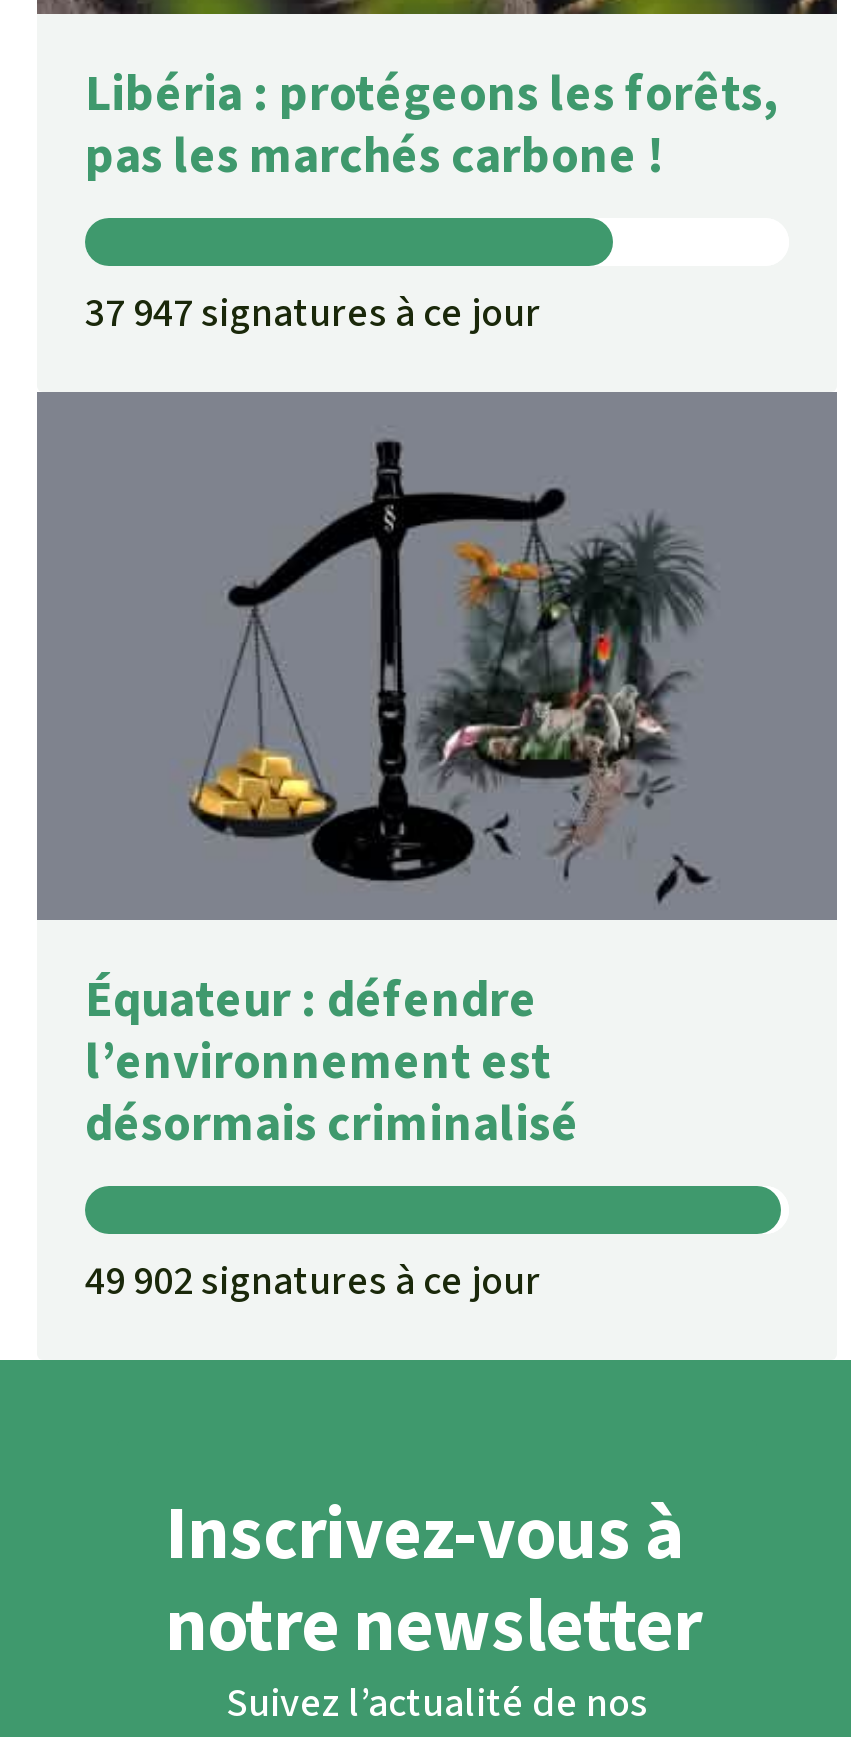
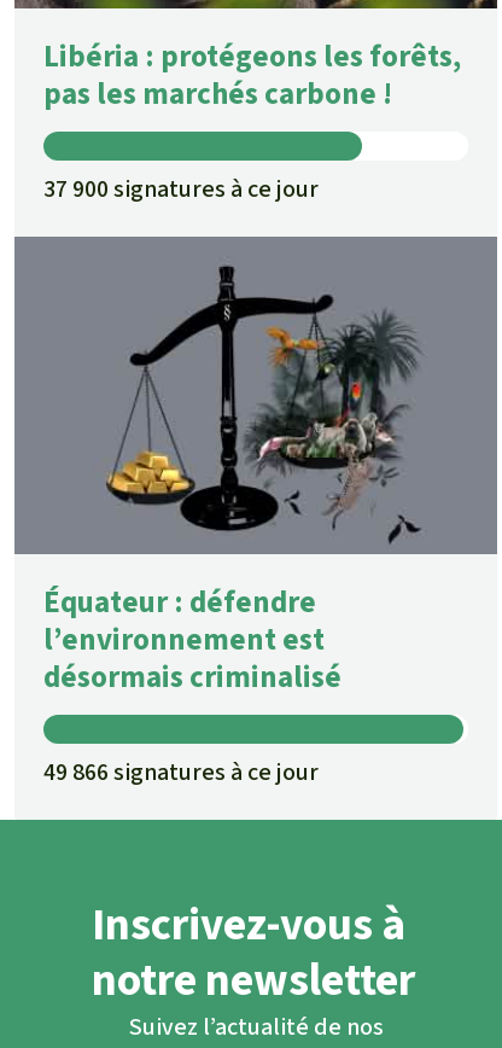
[85,286,541,340] 37 947 signatures à ce jour -> [43,173,319,205] 37 900 signatures à ce jour
[85,1253,541,1307] 49 902 signatures à ce jour -> [43,756,319,789] 49 866 signatures à ce jour

